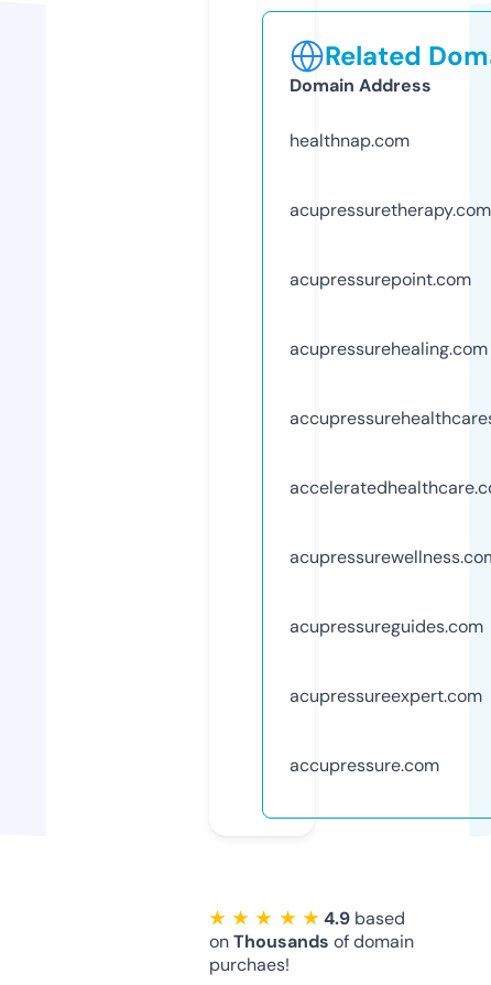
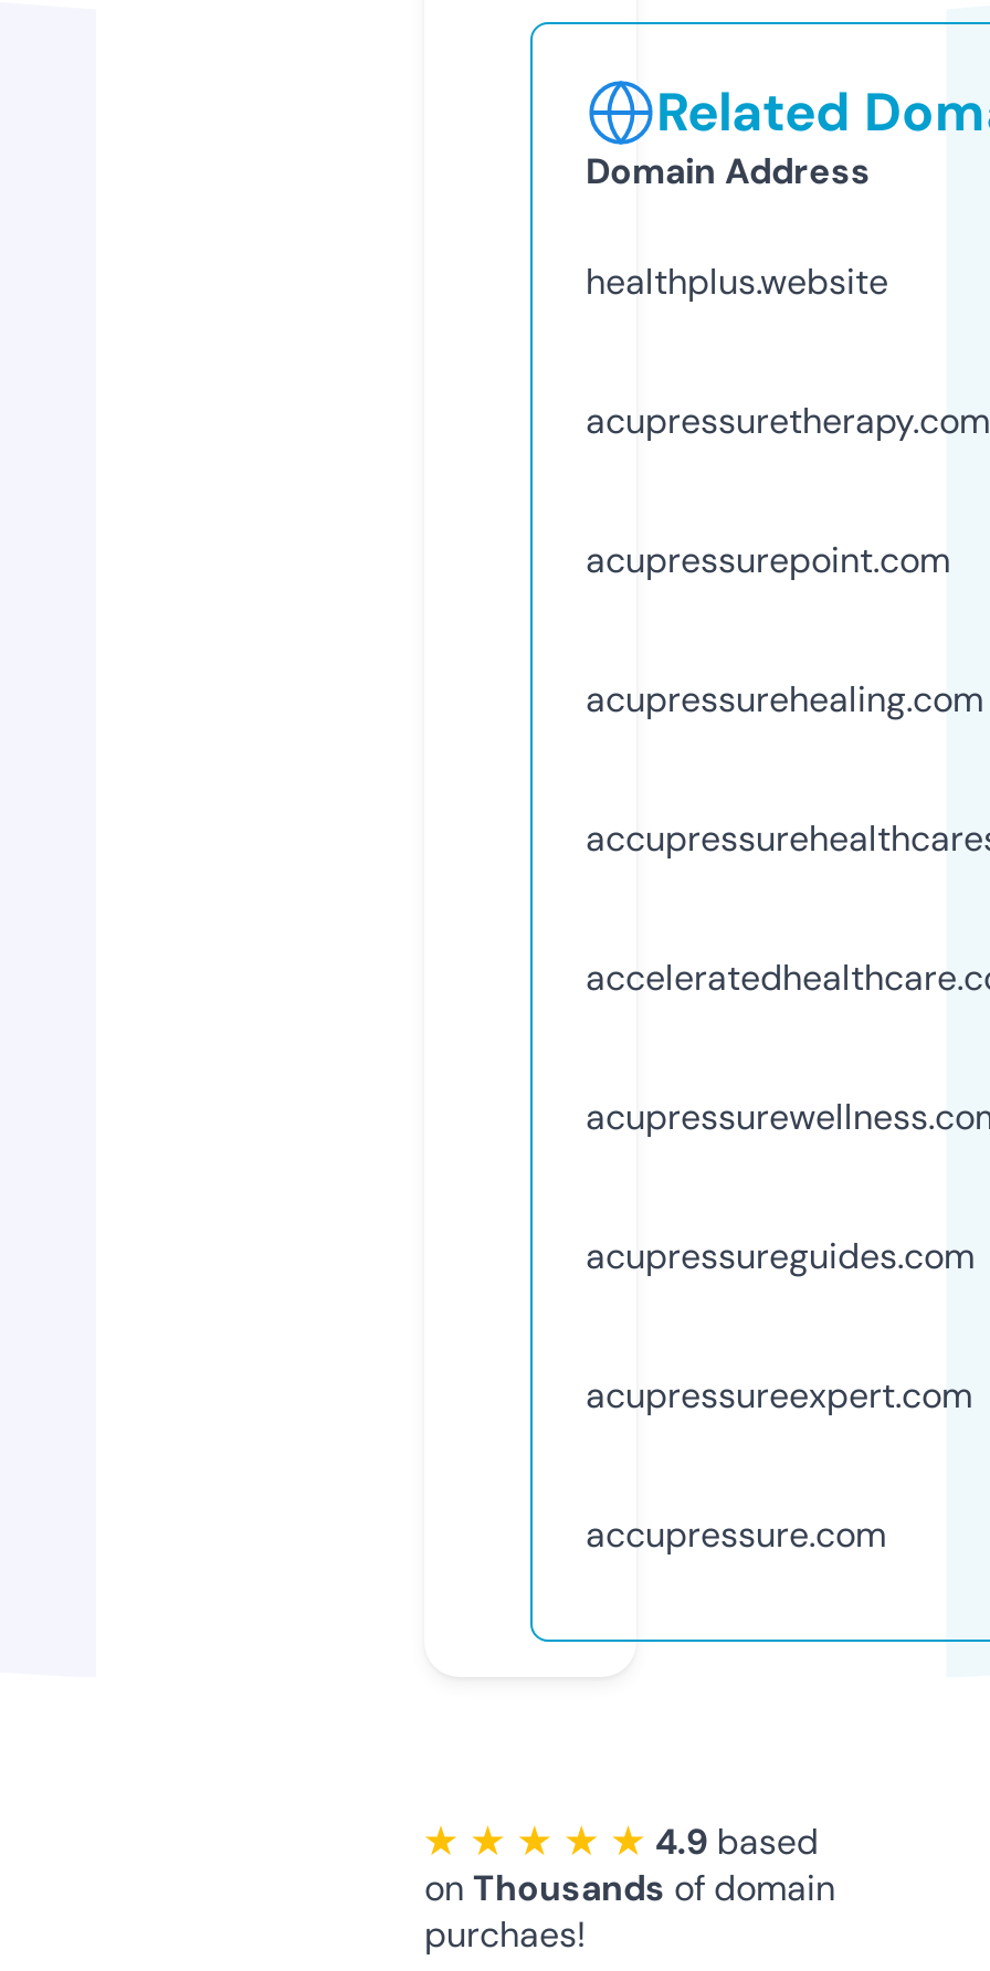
[290,129,410,152] healthnap.com -> [586,258,888,304] healthplus.website

